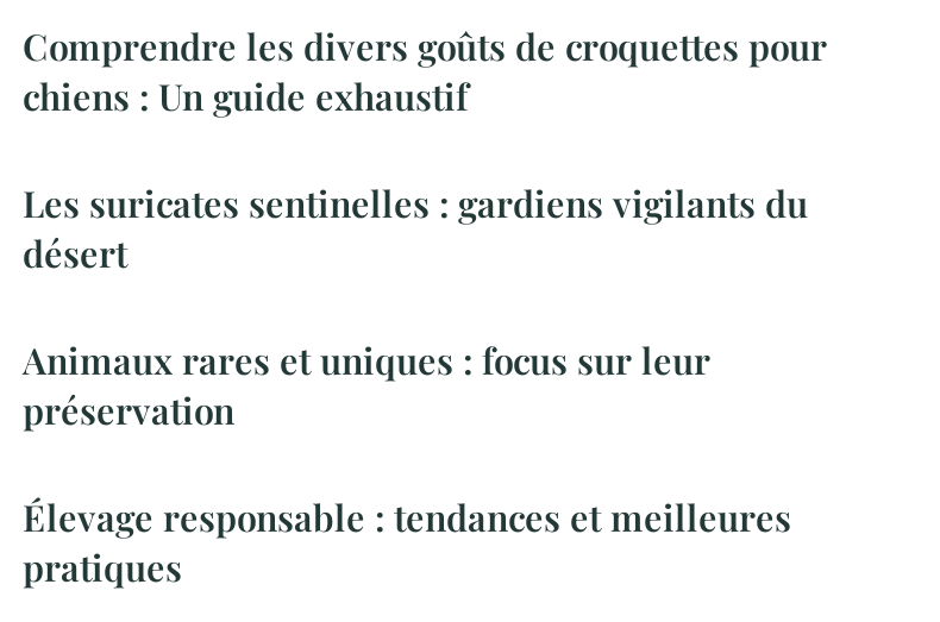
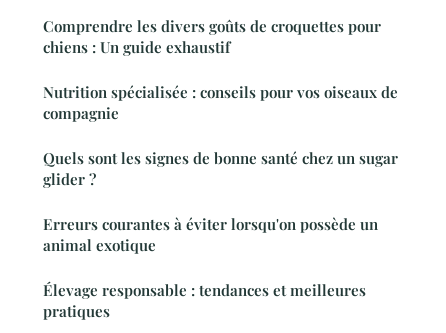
[23,180,808,435] Les suricates sentinelles : gardiens vigilants du | désert | Animaux rares et uniques : focus sur leur | préservation -> [43,82,398,255] Nutrition spécialisée : conseils pour vos oiseaux de | compagnie | Quels sont les signes de bonne santé chez un sugar | glider ? | Erreurs courantes à éviter lorsqu'on possède un | animal exotique

